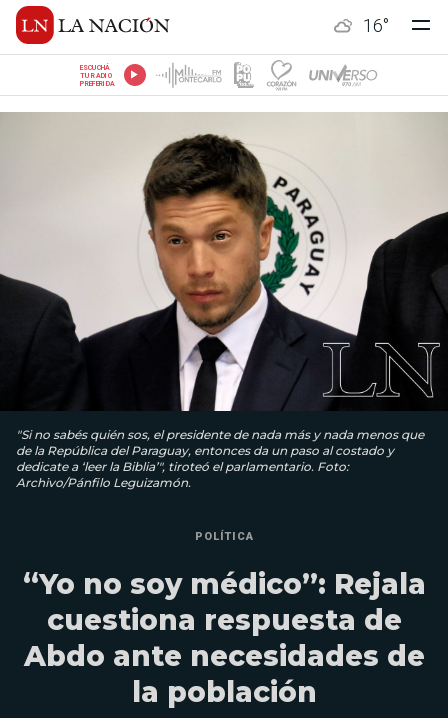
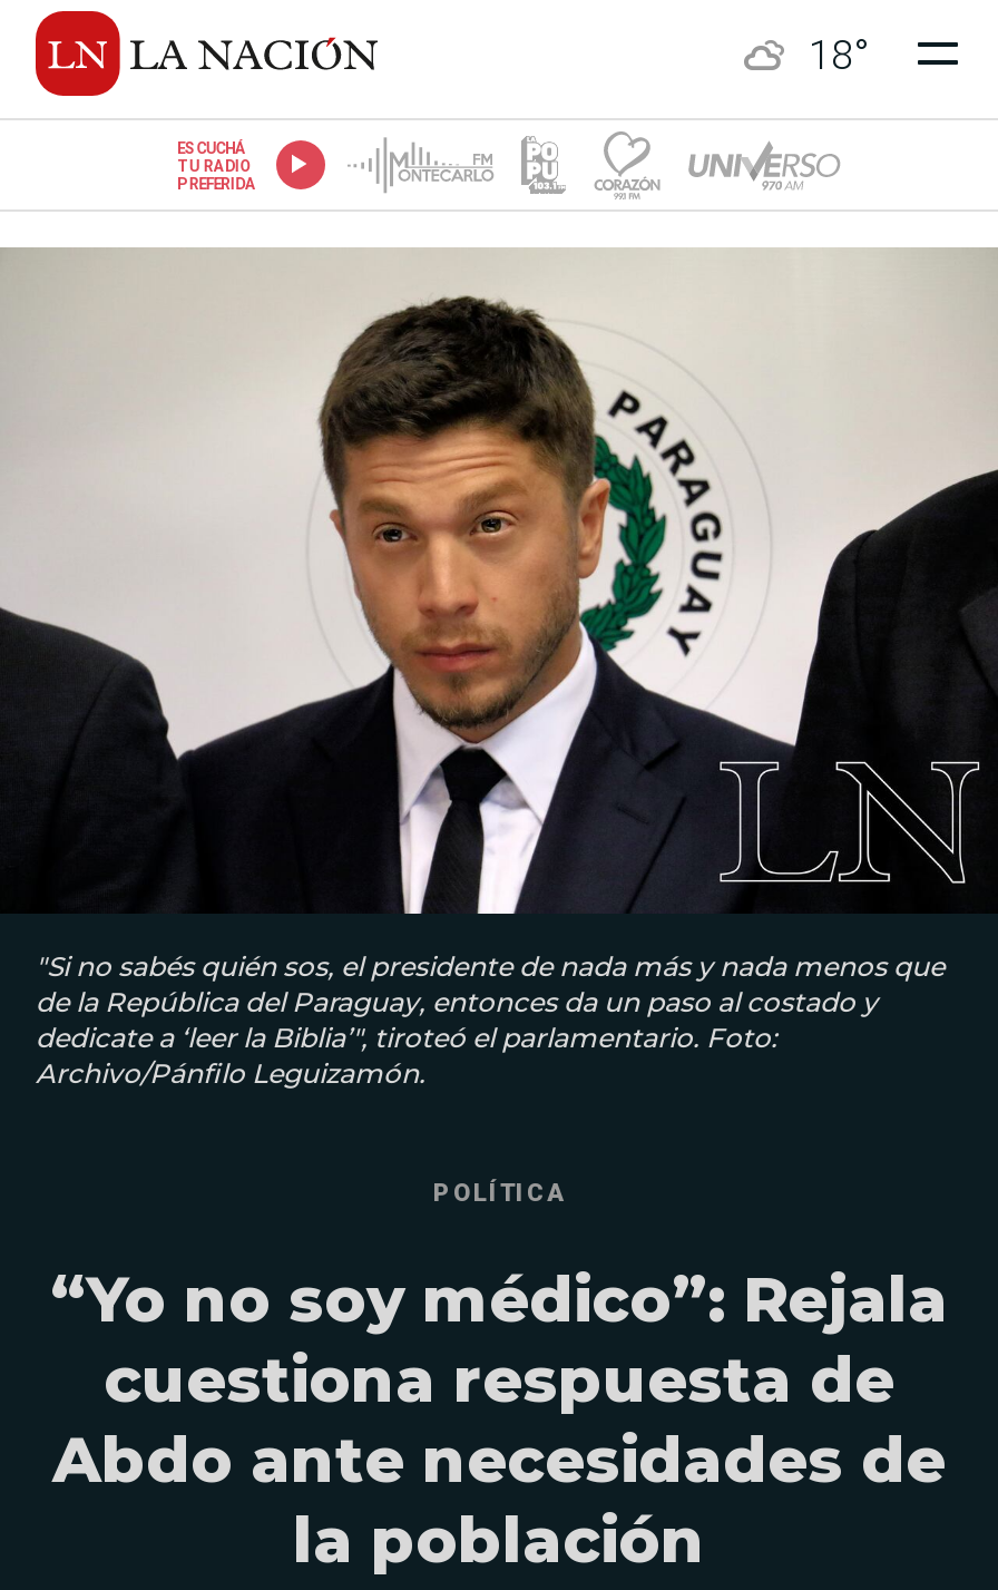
[363,15,389,36] 16° -> [809,31,867,78] 18°

